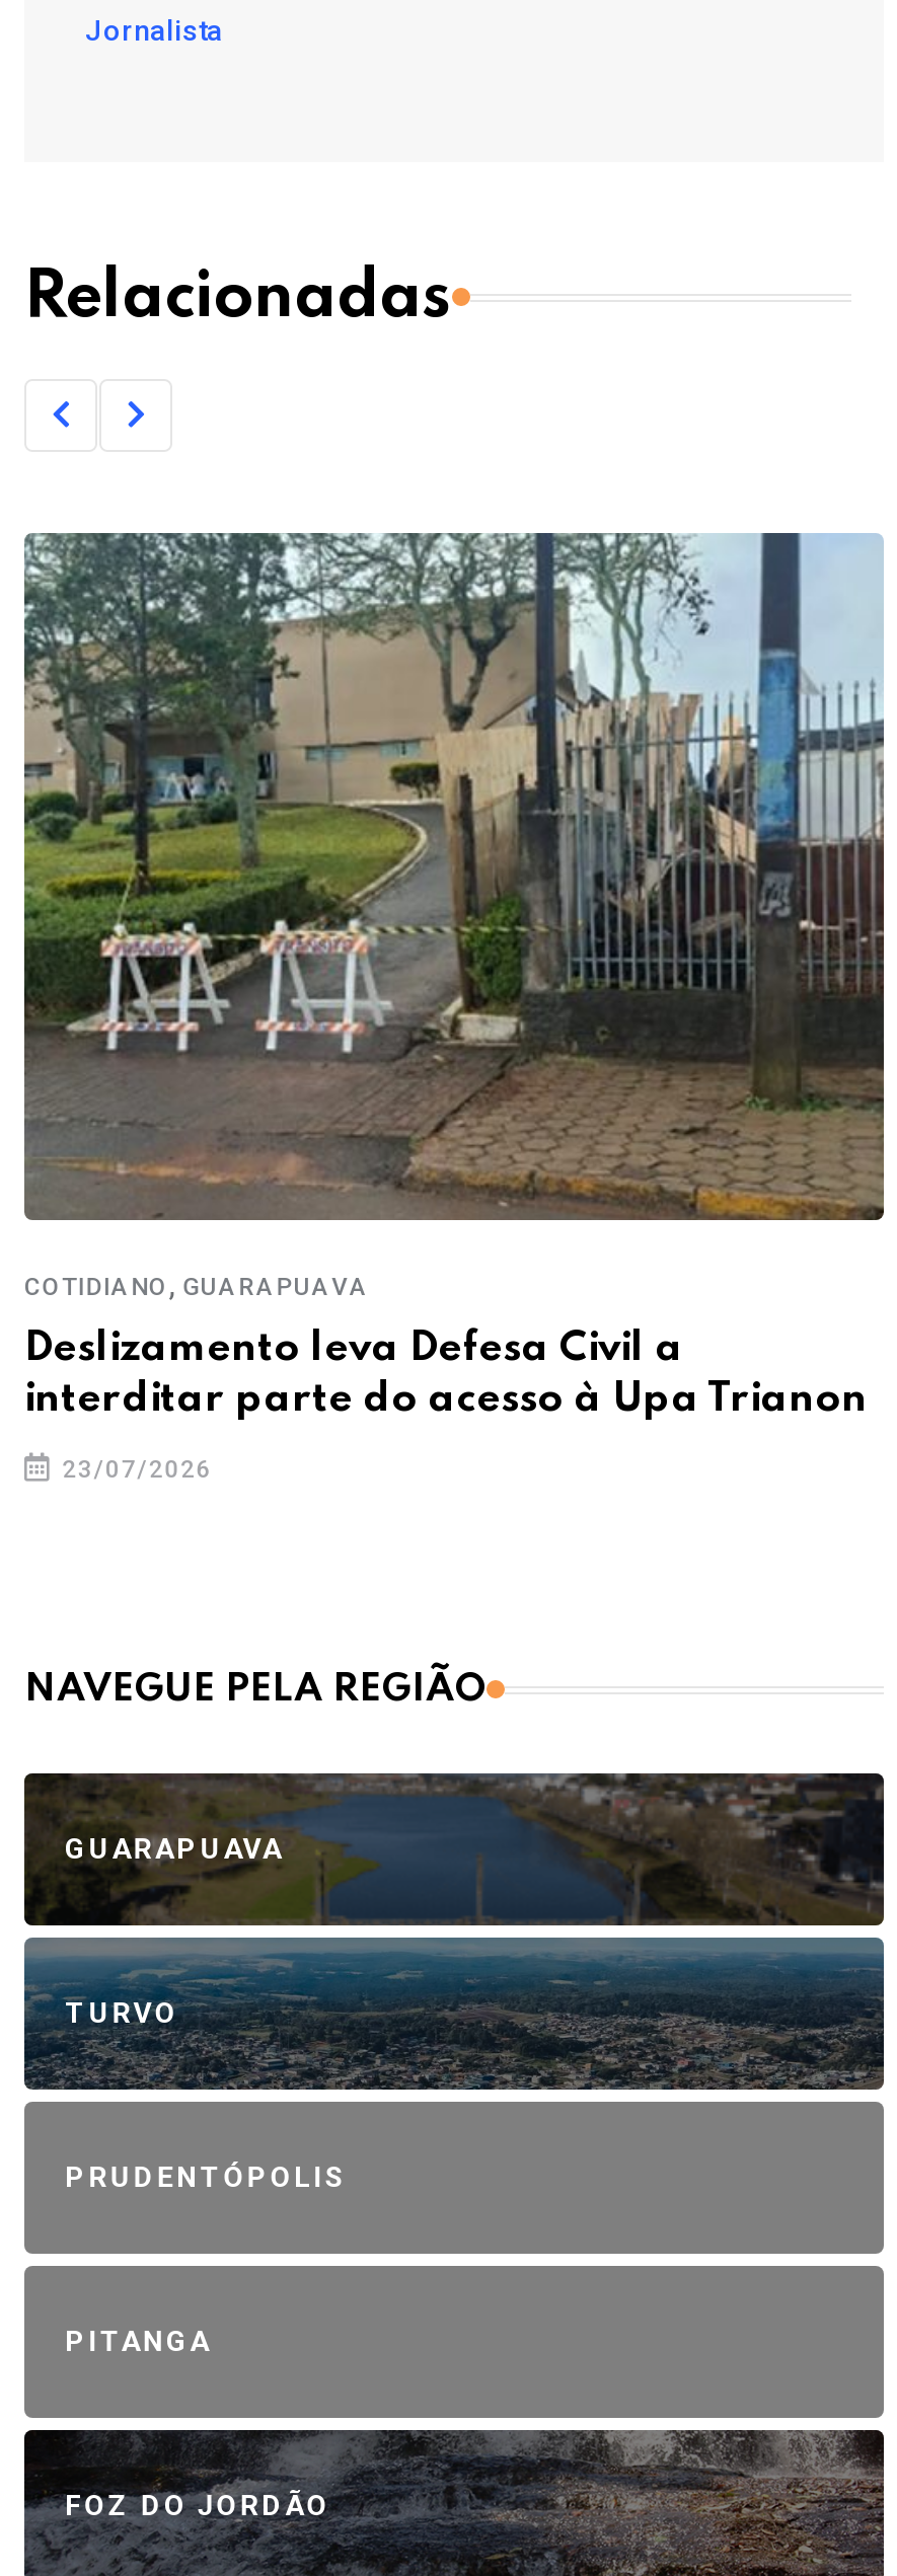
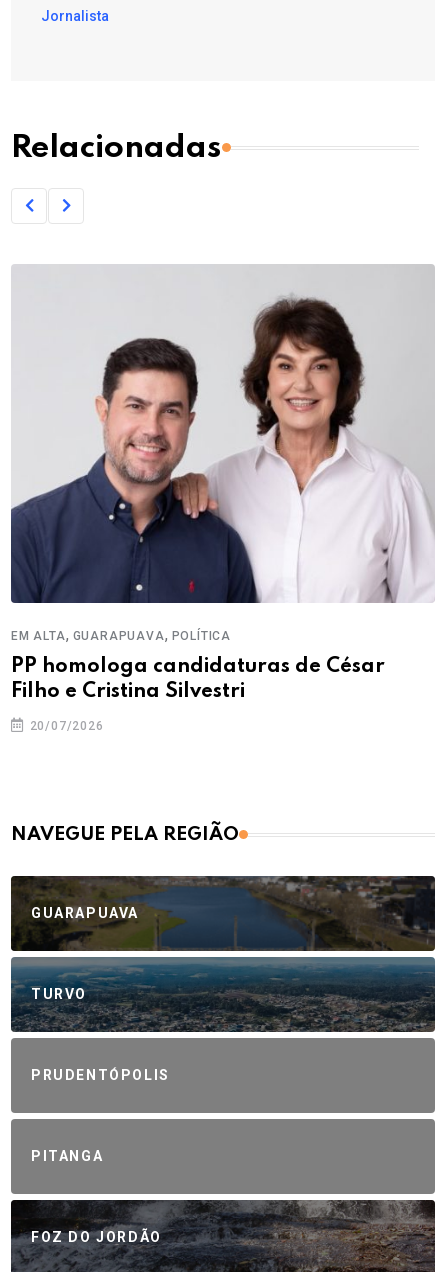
[22,531,886,1303] [image] | COTIDIANO, GUARAPUAVA -> [11,264,435,644] [image] | EM ALTA, GUARAPUAVA, POLÍTICA
[24,1330,868,1421] Deslizamento leva Defesa Civil a | interditar parte do acesso à Upa Trianon -> [11,657,385,702] PP homologa candidaturas de César | Filho e Cristina Silvestri
[54,1455,212,1484] 23/07/2026 -> [26,719,104,733] 20/07/2026

